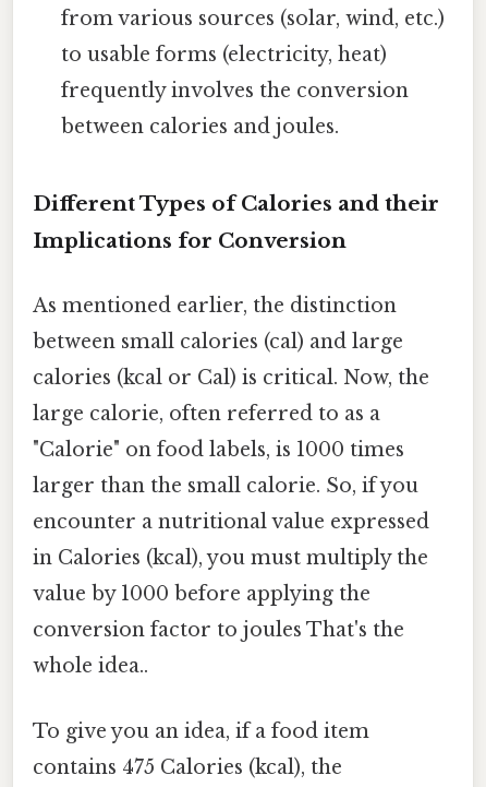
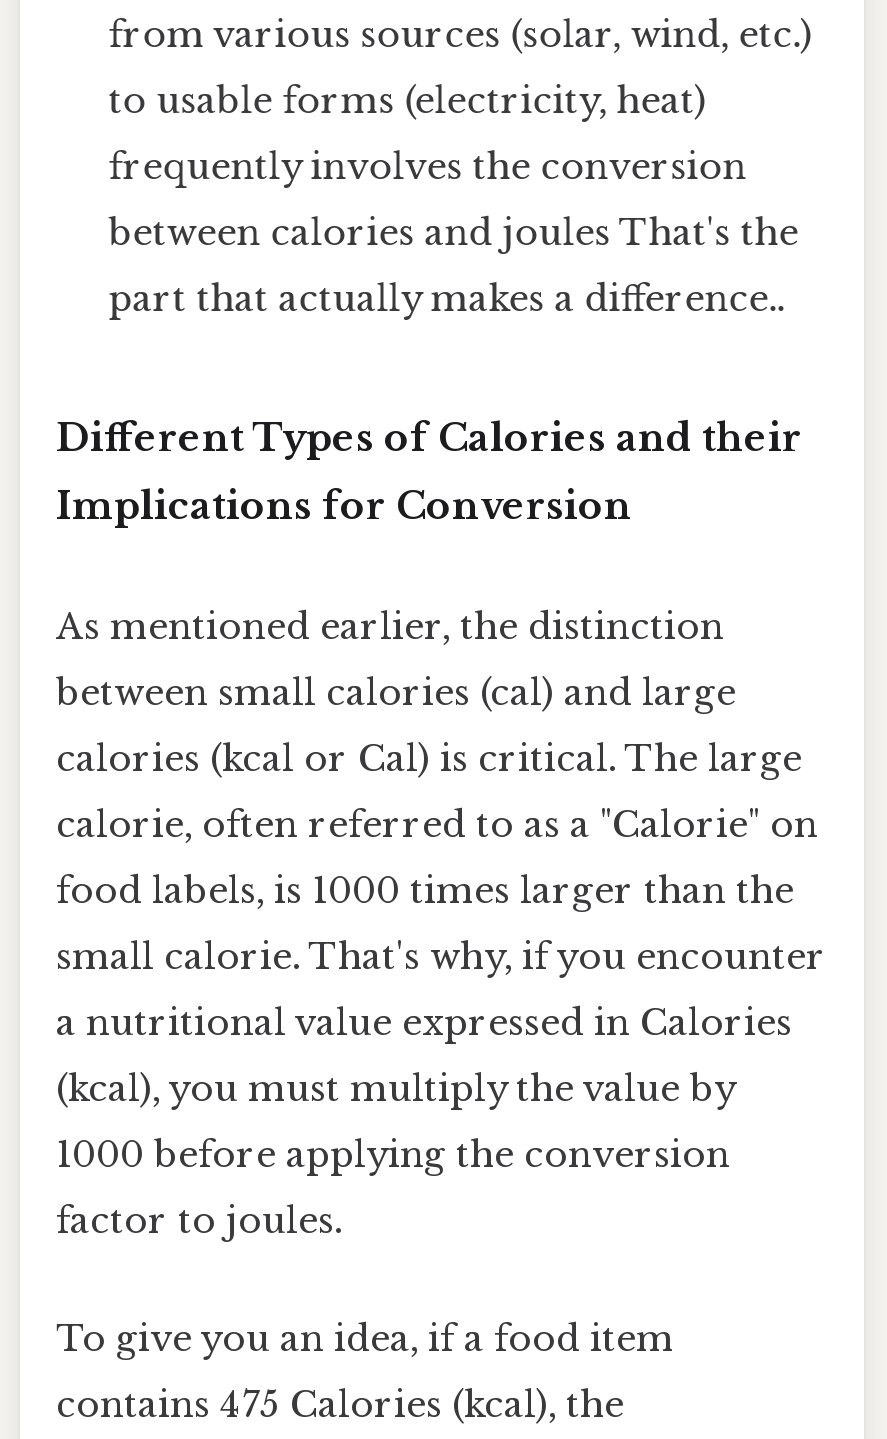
[61,115,339,139] between calories and joules. -> [108,210,798,320] between calories and joules That's the | part that actually makes a difference..
moved [33,191,439,354] -> [56,415,802,714]: Different Types of Calories and their | Implications for Conversion | As mentioned earlier, the distinction | between small calories (cal) and large
[33,366,429,678] calories (kcal or Cal) is critical. Now, the | large calorie, often referred to as a | "Calorie" on food labels, is 1000 times | larger than the small calorie. So, if you | encounter a nutritional value expressed | in Calories (kcal), you must multiply the | value by 1000 before applying the | conversion factor to joules That's the | whole idea.. -> [56,736,826,1242] calories (kcal or Cal) is critical. The large | calorie, often referred to as a "Calorie" on | food labels, is 1000 times larger than the | small calorie. That's why, if you encounter | a nutritional value expressed in Calories | (kcal), you must multiply the value by | 1000 before applying the conversion | factor to joules.

